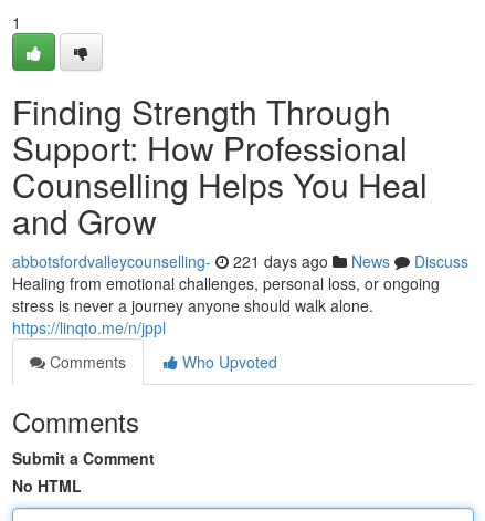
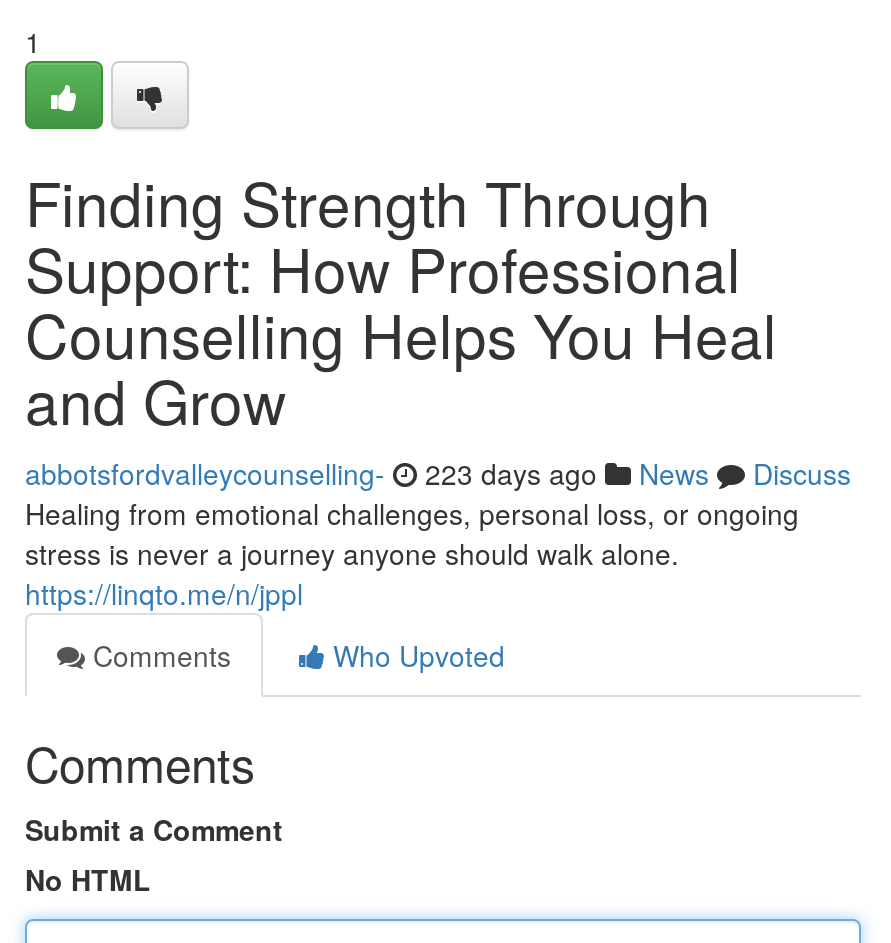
[12,250,468,272] abbotsfordvalleycounselling- 221 days ago News Discuss -> [25,453,851,493] abbotsfordvalleycounselling- 223 days ago News Discuss

